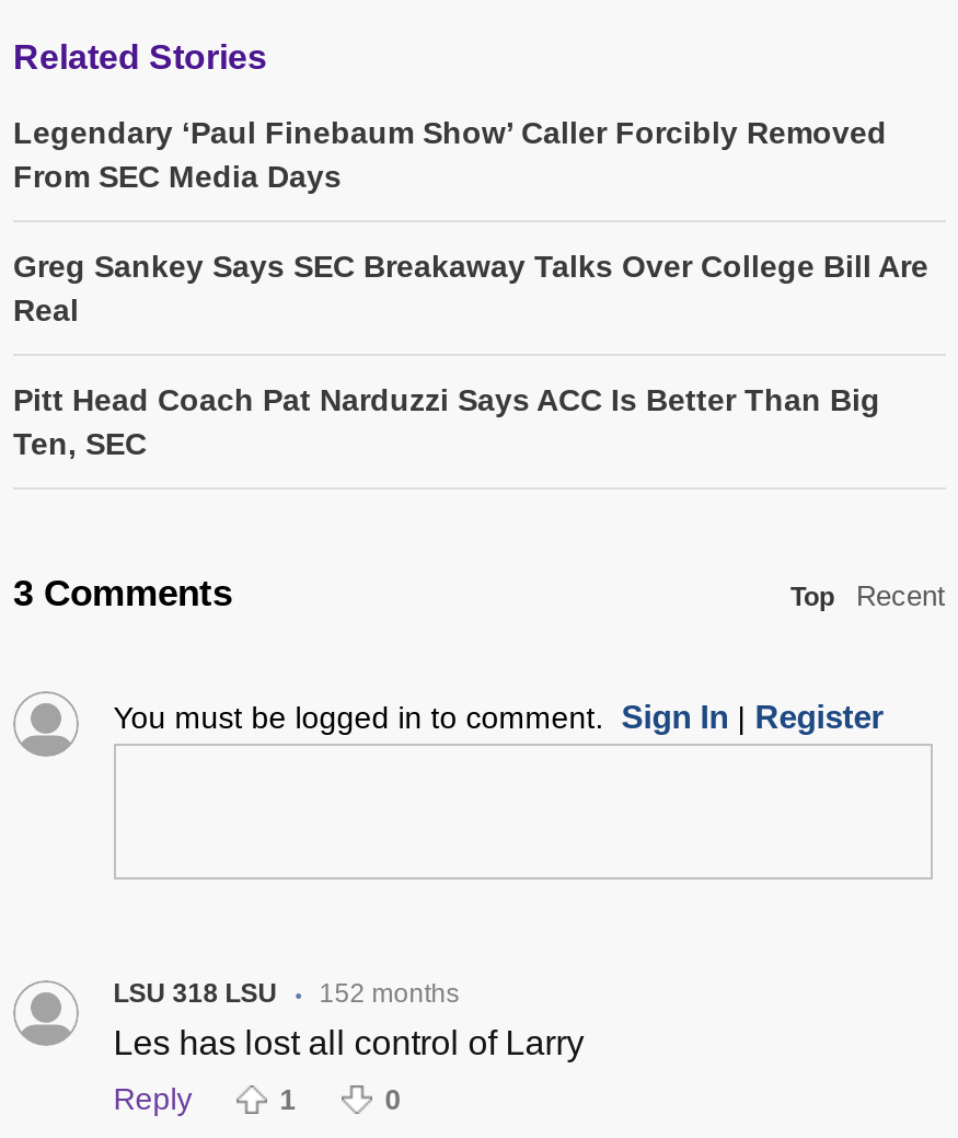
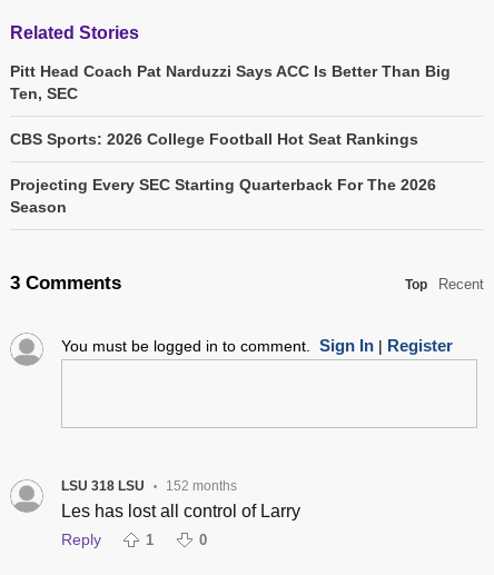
[13,115,928,328] Legendary ‘Paul Finebaum Show’ Caller Forcibly Removed | From SEC Media Days | Greg Sankey Says SEC Breakaway Talks Over College Bill Are | Real -> none
moved [13,382,880,461] -> [10,62,451,102]: Pitt Head Coach Pat Narduzzi Says ACC Is Better Than Big | Ten, SEC
none -> [10,130,436,216] CBS Sports: 2026 College Football Hot Seat Rankings | Projecting Every SEC Starting Quarterback For The 2026 | Season

